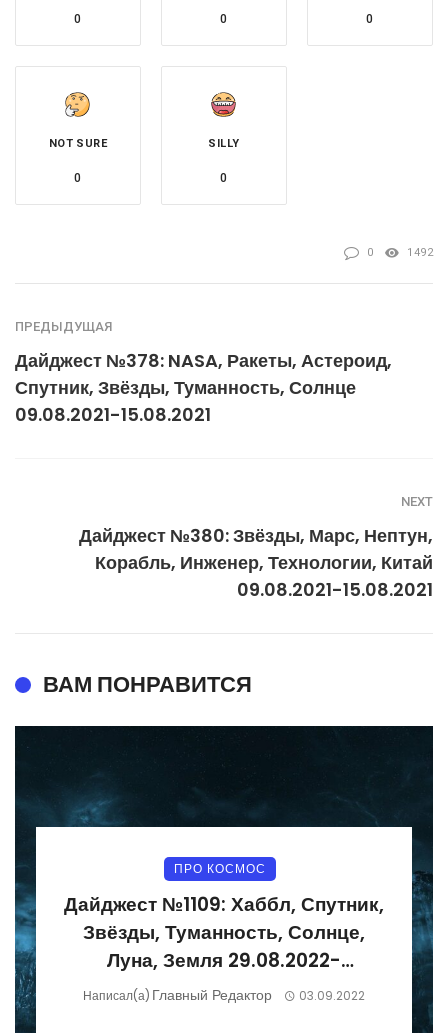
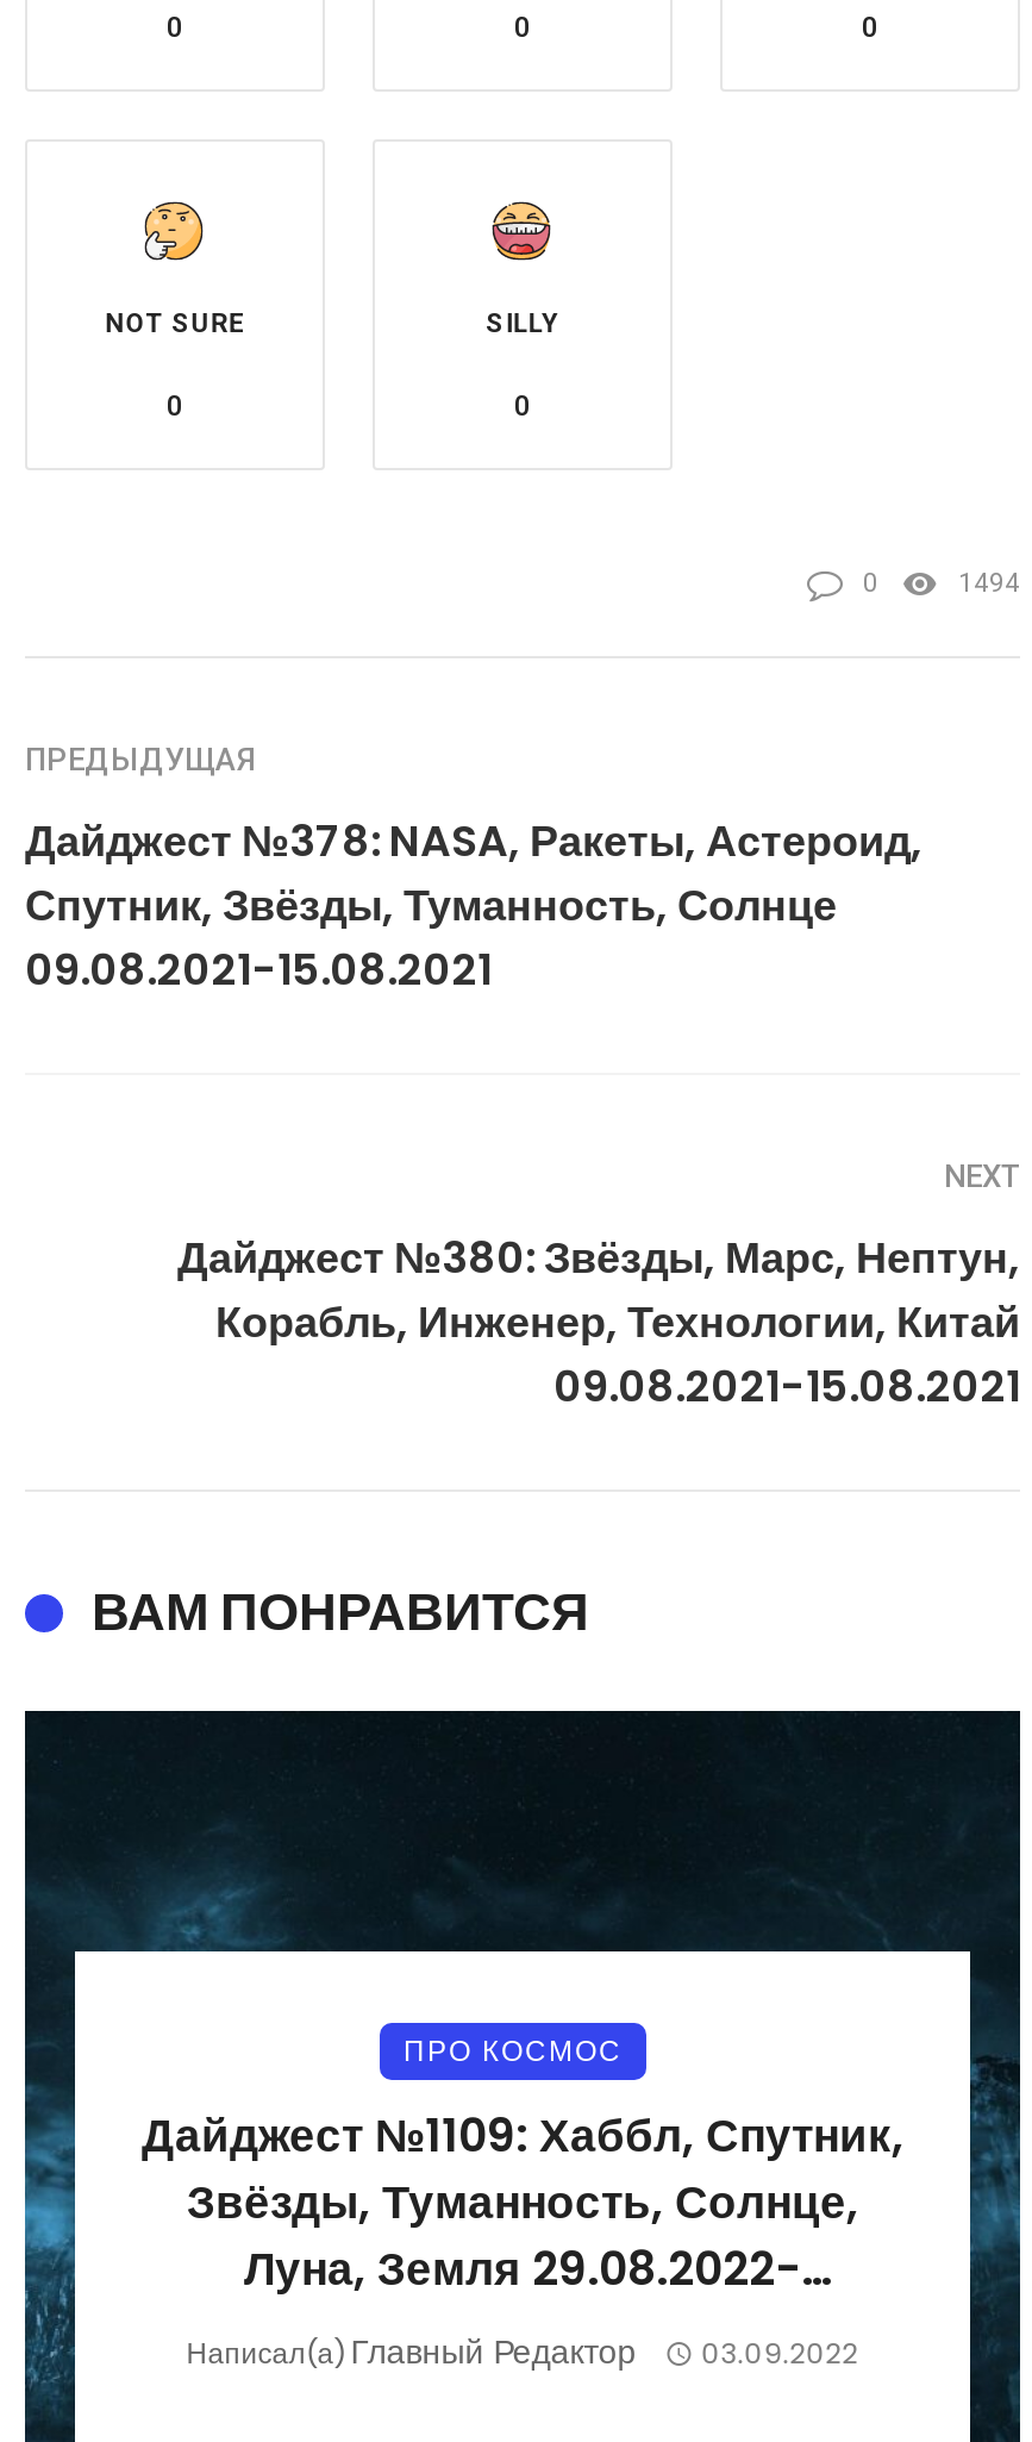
[407,246,433,259] 1492 -> [958,568,1020,599] 1494

